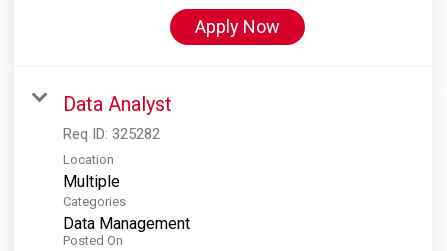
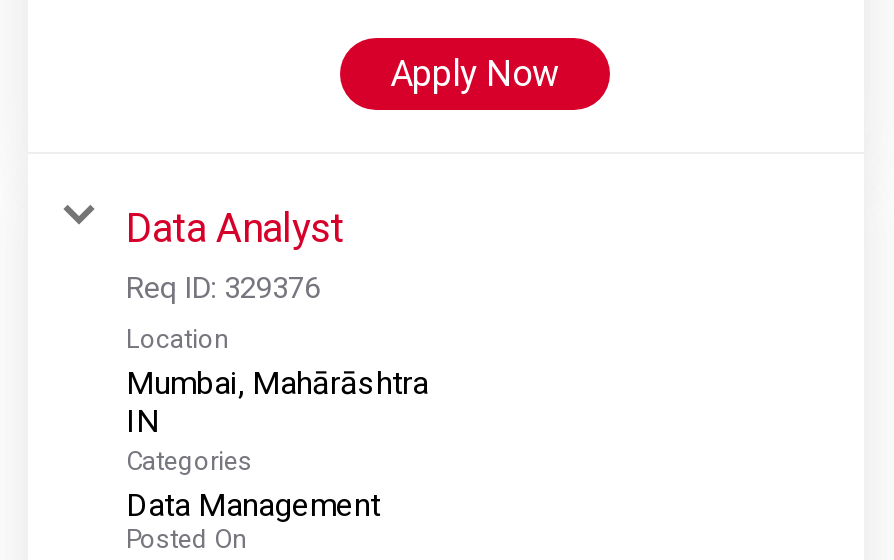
[63,125,160,143] Req ID: 325282 -> [126,269,320,305] Req ID: 329376
[63,172,120,191] Multiple -> [126,363,428,401] Mumbai, Mahārāshtra

